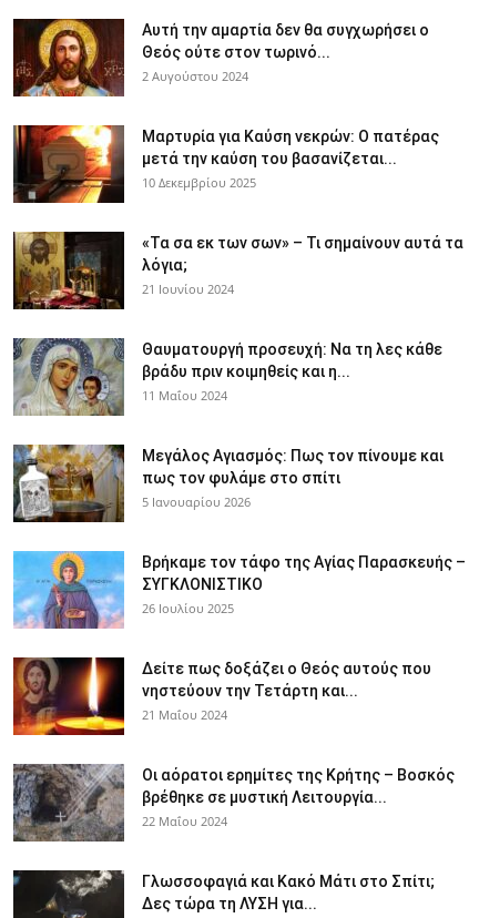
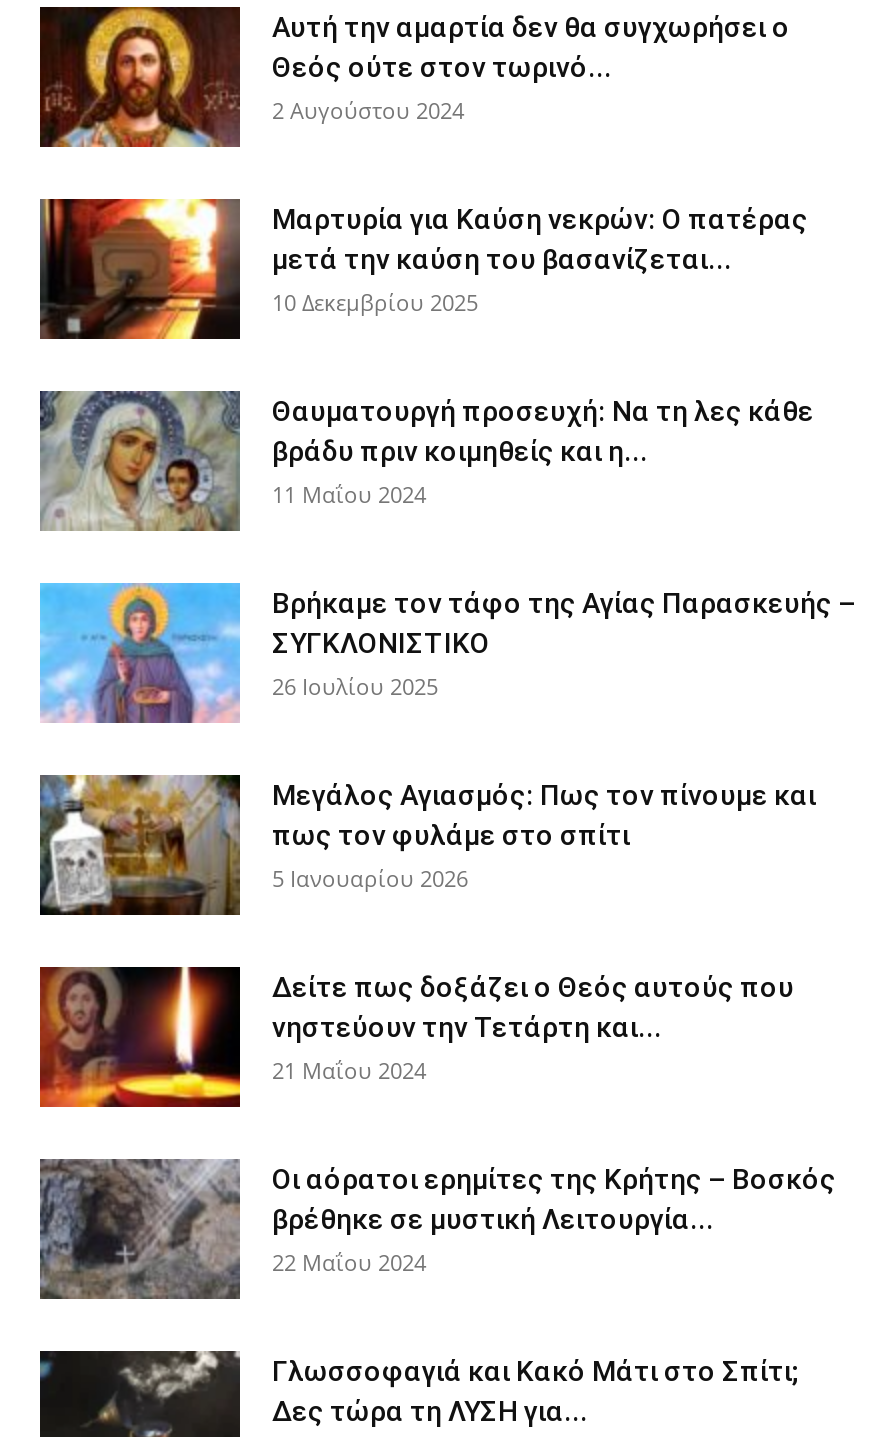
[13,231,463,310] [image] | «Τα σα εκ των σων» – Τι σημαίνουν αυτά τα | λόγια; | 21 Ιουνίου 2024 -> none
moved [12,550,466,630] -> [38,581,856,723]: [image] | Βρήκαμε τον τάφο της Αγίας Παρασκευής – | ΣΥΓΚΛΟΝΙΣΤΙΚΟ | 26 Ιουλίου 2025

